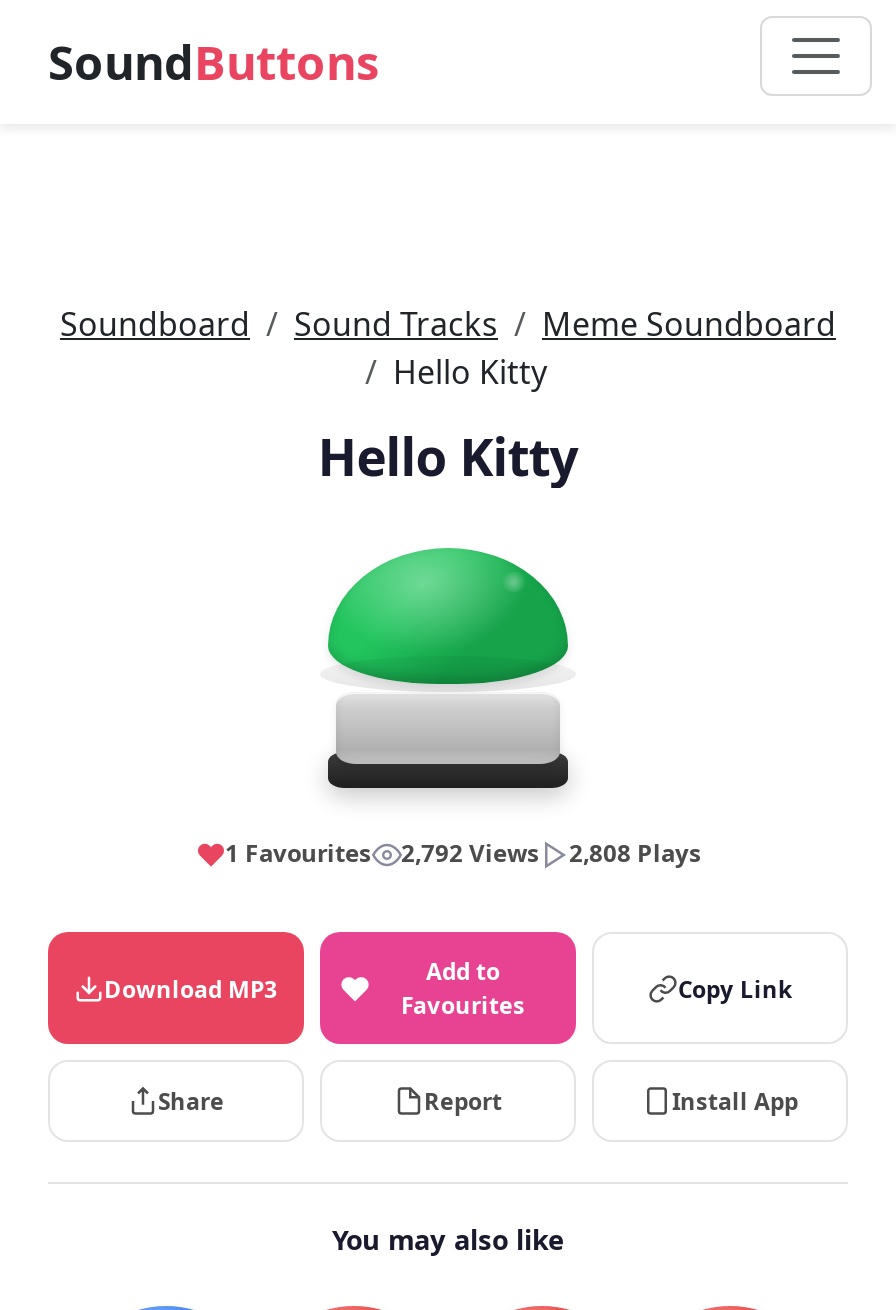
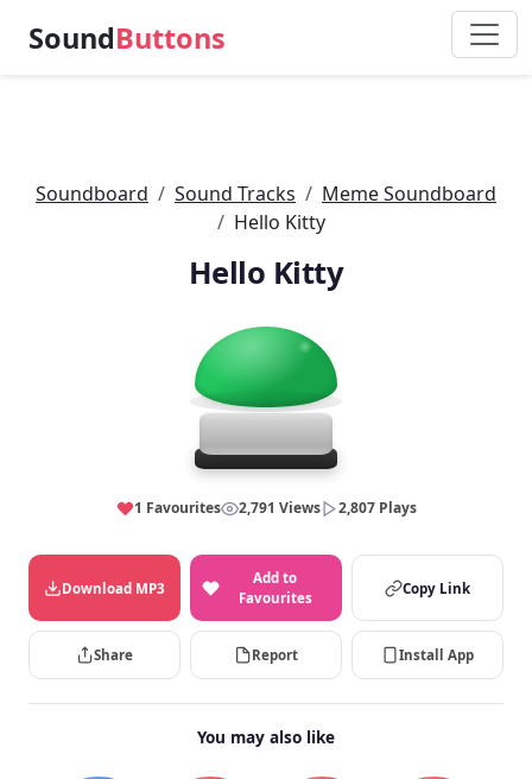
[401,836,539,870] 2,792 Views -> [238,498,320,518] 2,791 Views
[569,836,701,870] 2,808 Plays -> [338,498,416,518] 2,807 Plays

